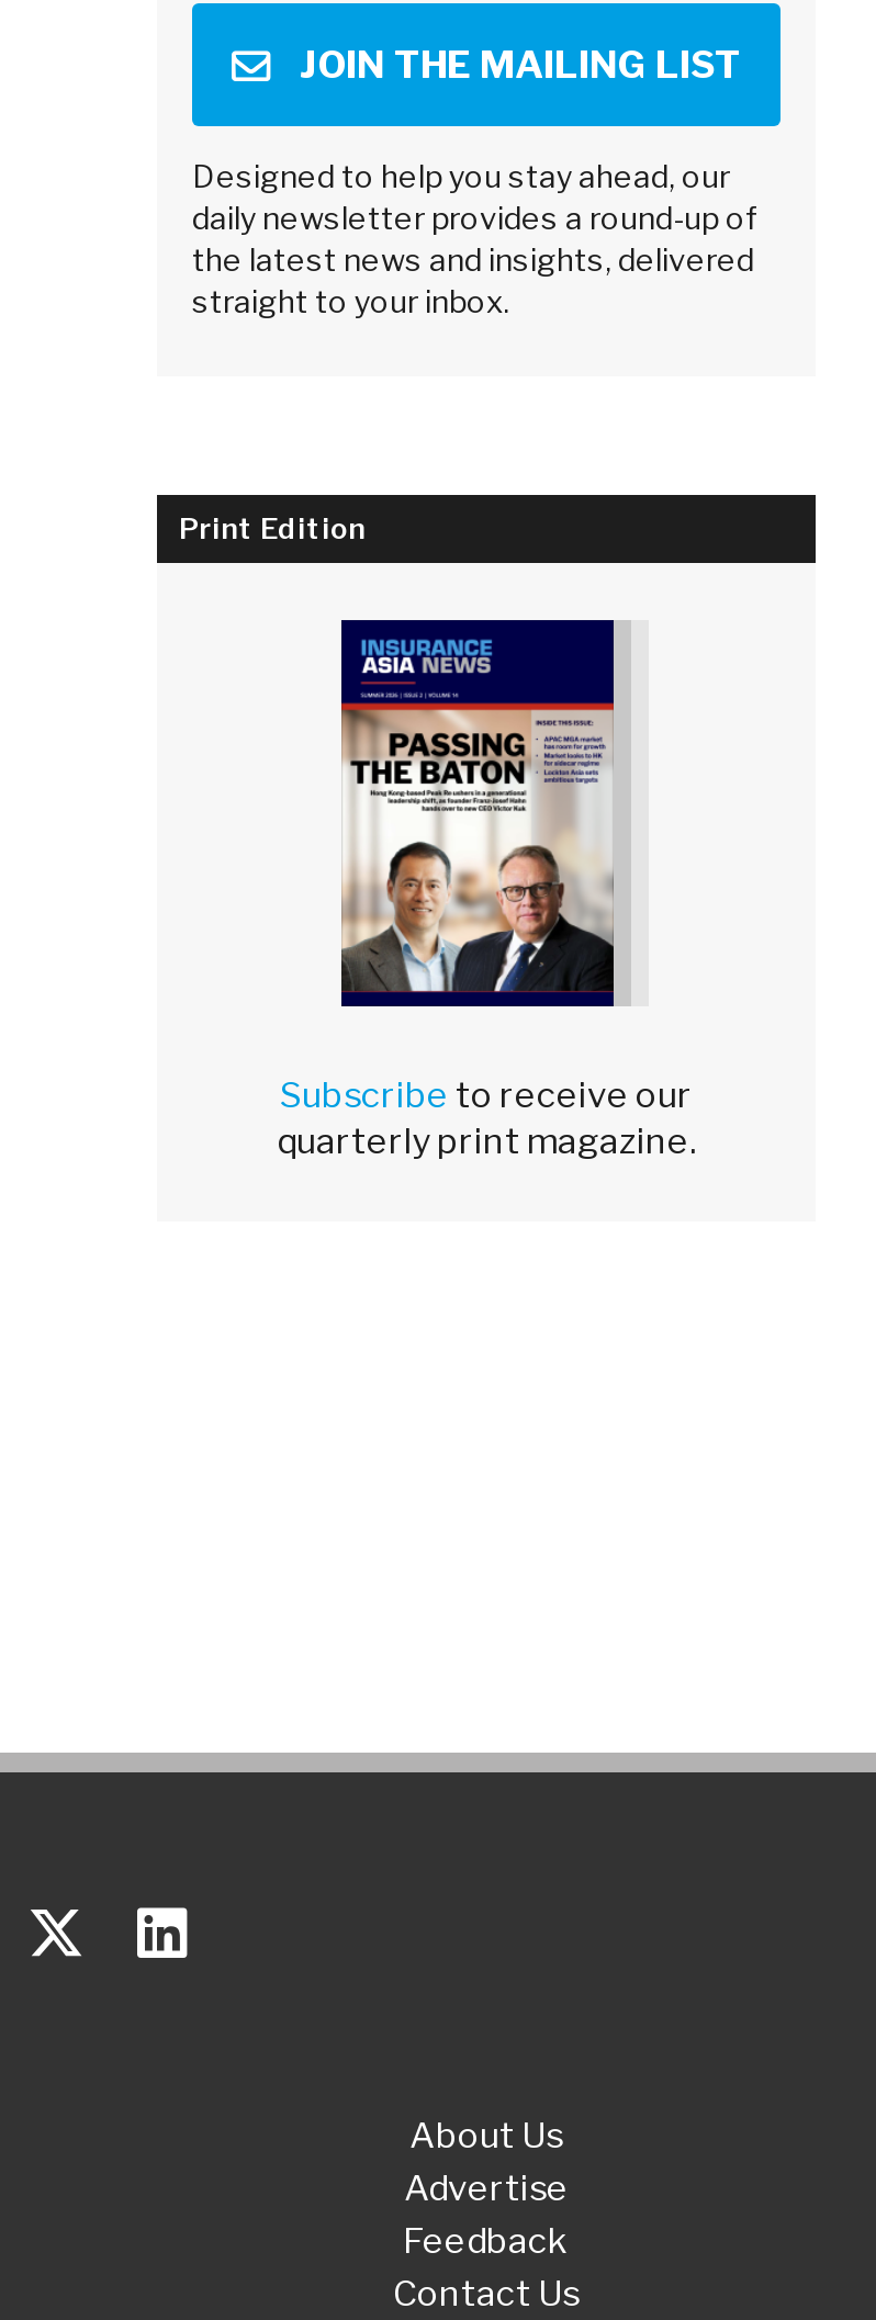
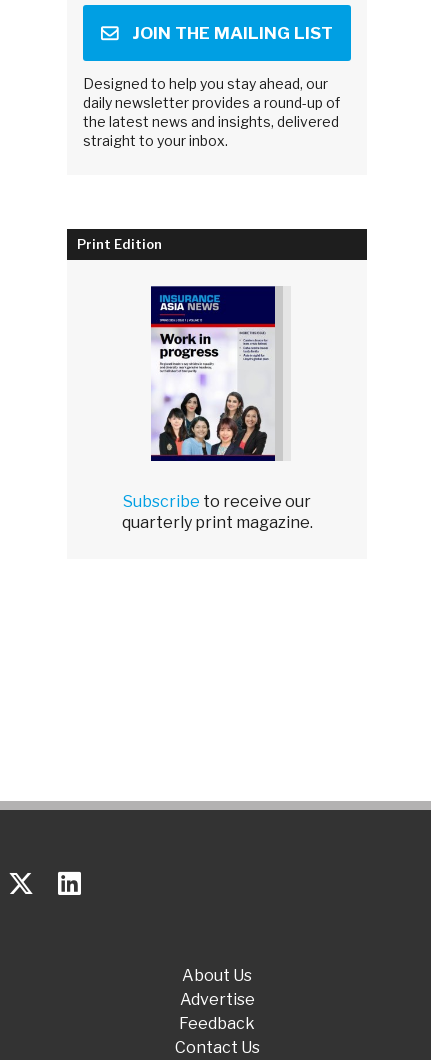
[339,708,616,991] [image] -> [151,320,275,456] [image]

